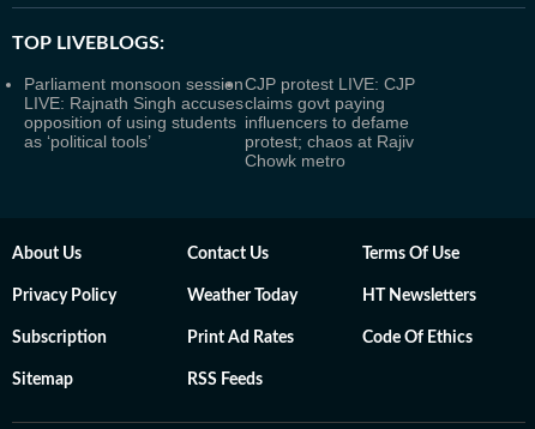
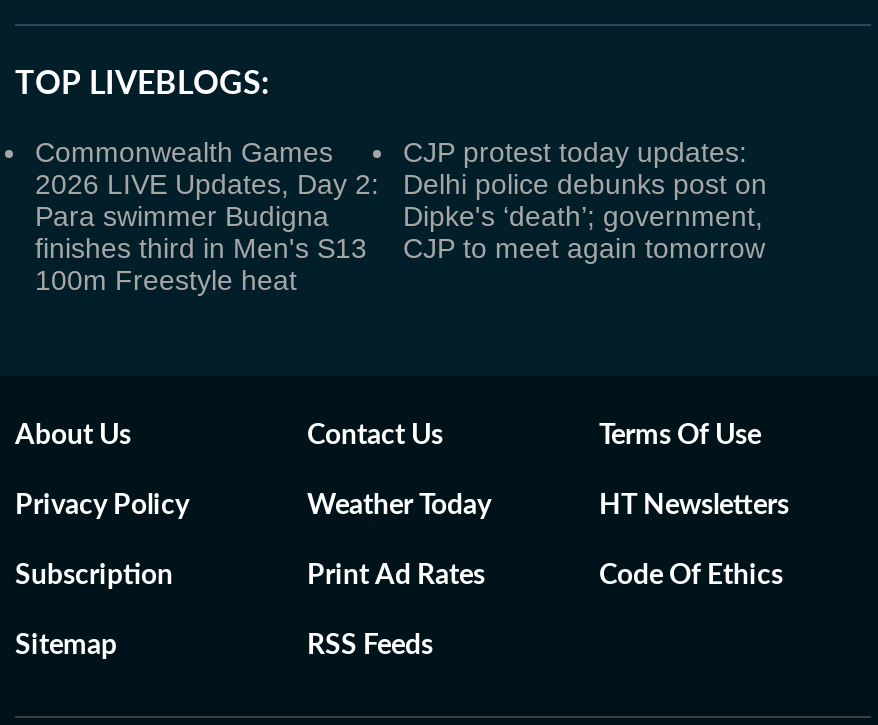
[24,74,244,151] Parliament monsoon session | LIVE: Rajnath Singh accuses | opposition of using students | as ‘political tools’ -> [35,136,379,296] Commonwealth Games | 2026 LIVE Updates, Day 2: | Para swimmer Budigna | finishes third in Men's S13 | 100m Freestyle heat
[245,74,415,170] CJP protest LIVE: CJP | claims govt paying | influencers to defame | protest; chaos at Rajiv | Chowk metro -> [403,136,767,264] CJP protest today updates: | Delhi police debunks post on | Dipke's ‘death’; government, | CJP to meet again tomorrow

